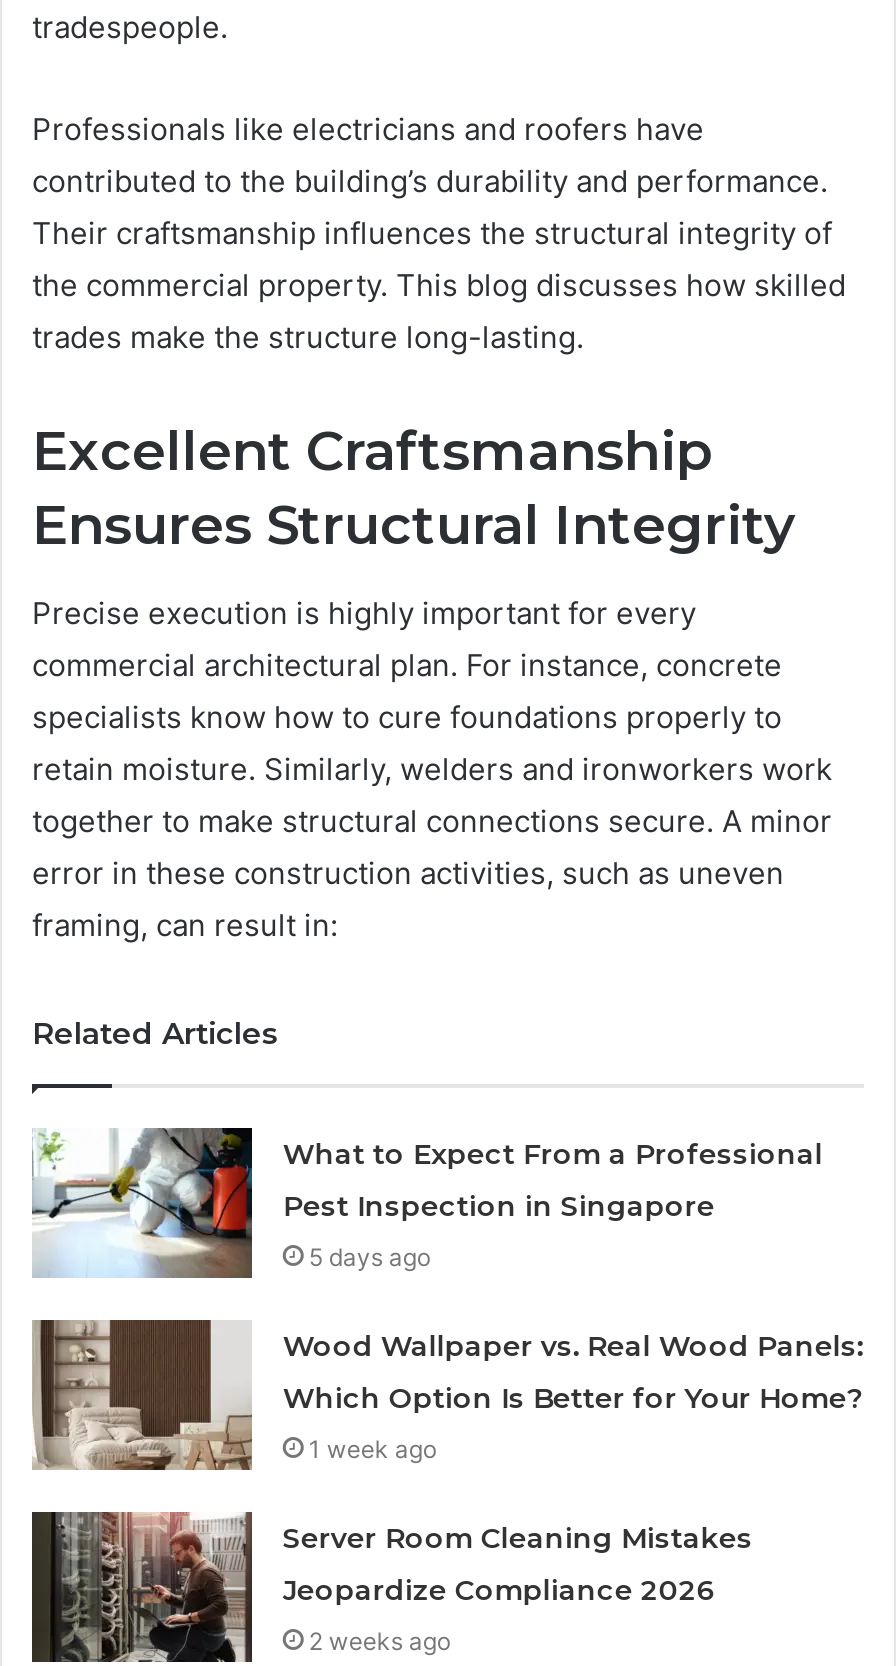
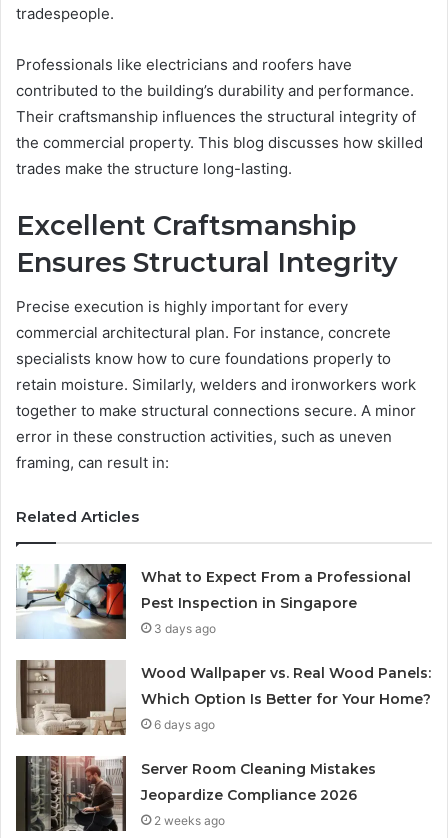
[309,1242,431,1272] 5 days ago -> [154,621,216,636] 3 days ago
[309,1434,437,1464] 1 week ago -> [154,717,215,732] 6 days ago

